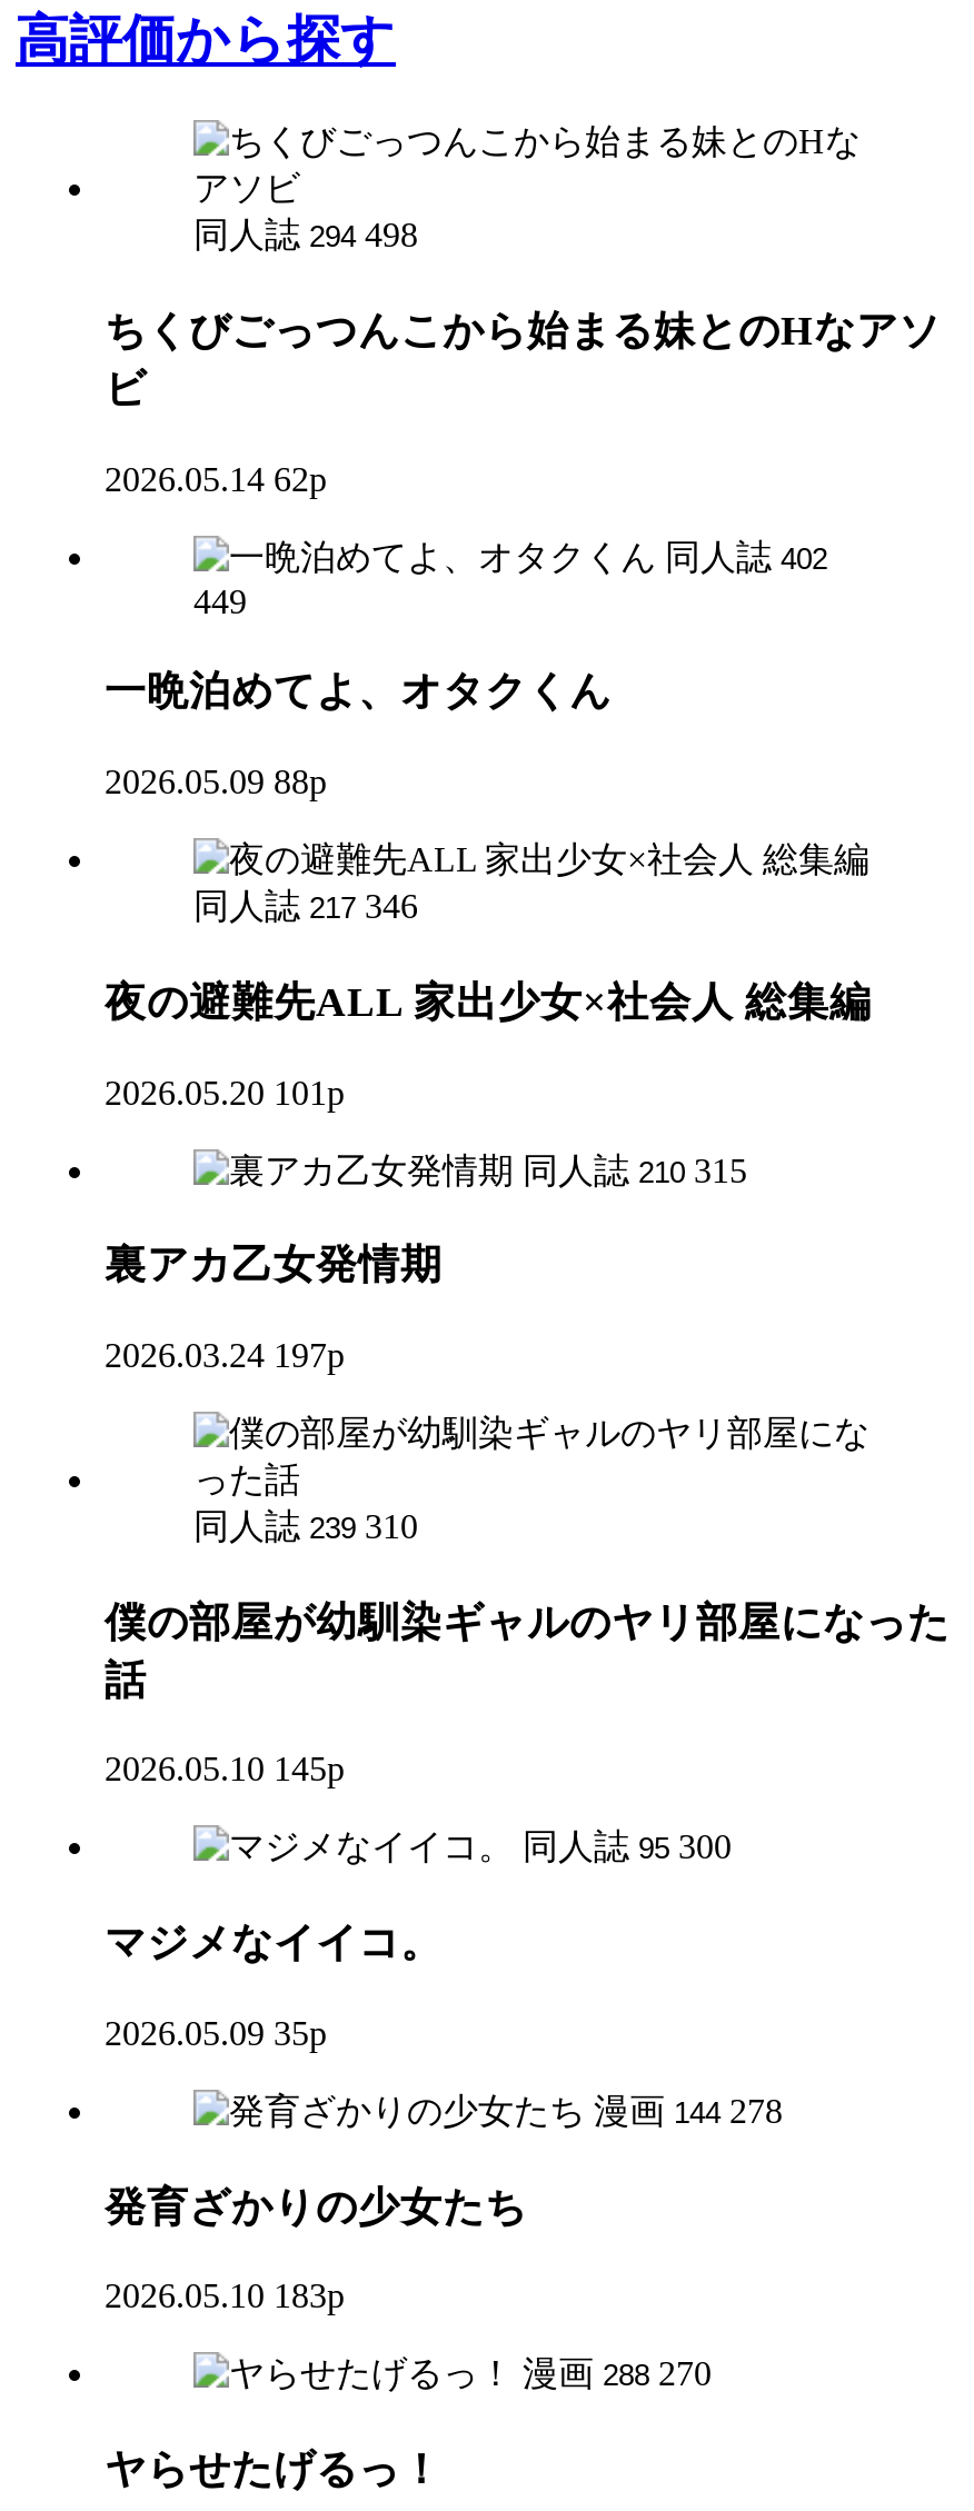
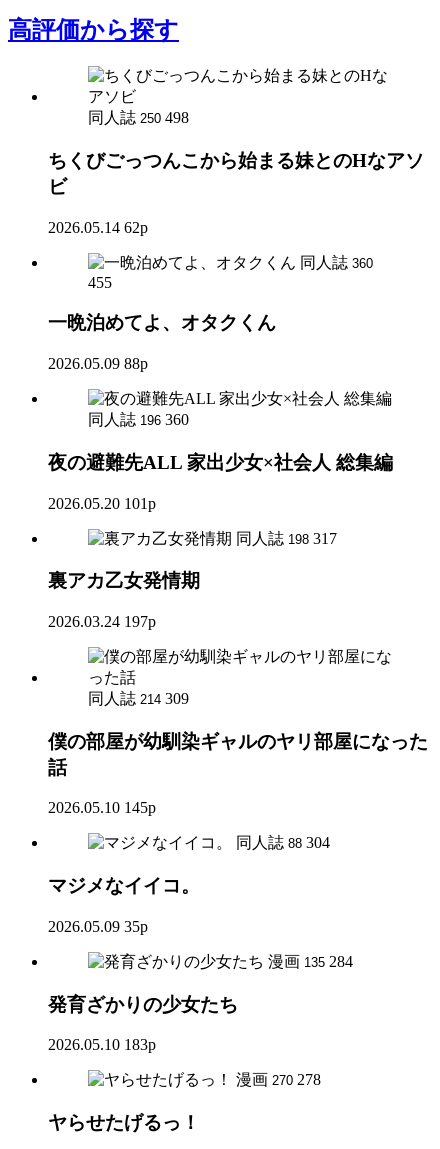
[193,216,418,254] 同人誌 294 498 -> [88,109,189,126] 同人誌 250 498
[665,537,827,575] 同人誌 402 -> [300,254,373,271] 同人誌 360
[193,582,247,619] 449 -> [88,274,112,291] 455
[193,887,418,925] 同人誌 217 346 -> [88,411,189,428] 同人誌 196 360
[523,1150,747,1188] 同人誌 210 315 -> [236,529,337,546] 同人誌 198 317
[193,1507,418,1545] 同人誌 239 310 -> [88,690,189,707] 同人誌 214 309
[523,1828,732,1866] 同人誌 95 300 -> [236,834,330,851] 同人誌 88 304
[594,2091,783,2129] 漫画 144 278 -> [268,953,353,970] 漫画 135 284
[523,2355,712,2393] 漫画 288 270 -> [236,1071,321,1088] 漫画 270 278

